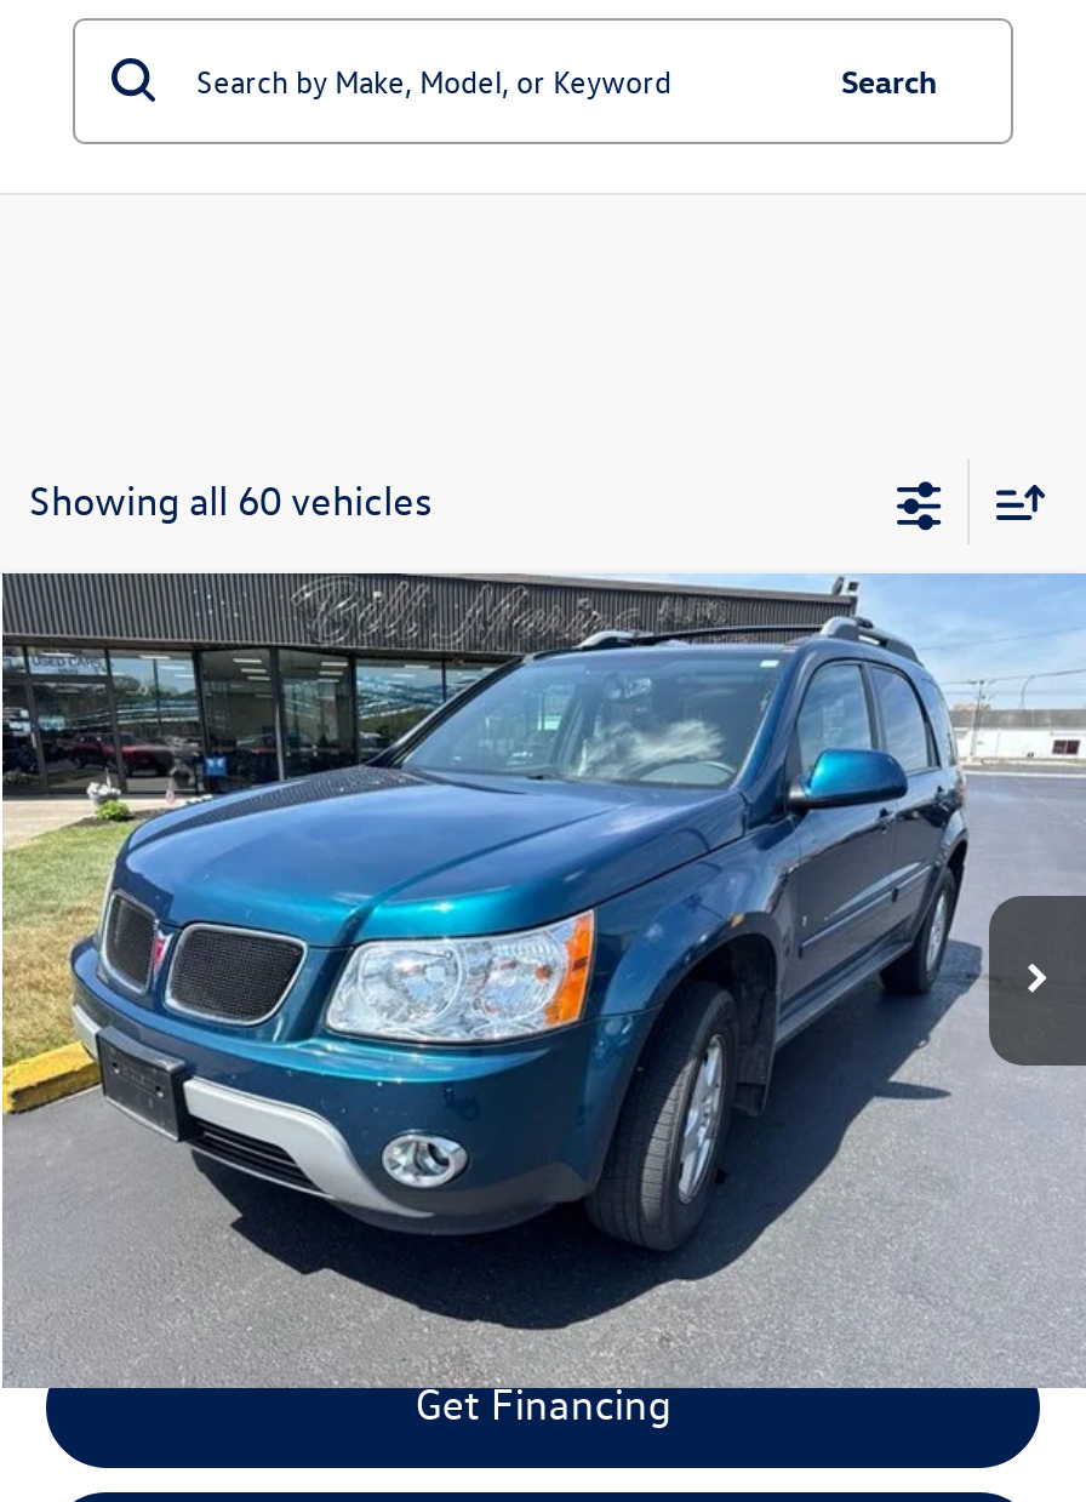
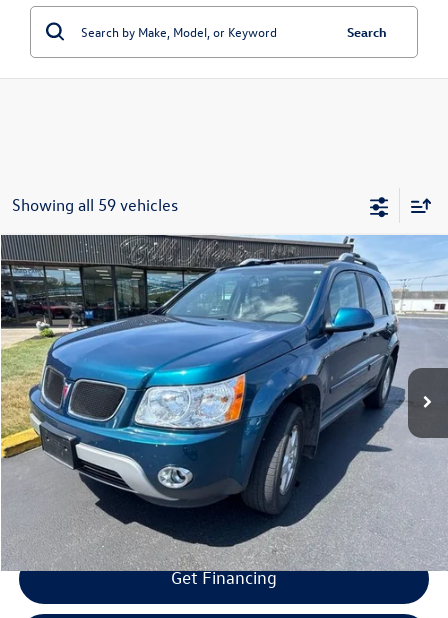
[29,473,431,524] Showing all 60 vehicles -> [12,193,178,214] Showing all 59 vehicles

